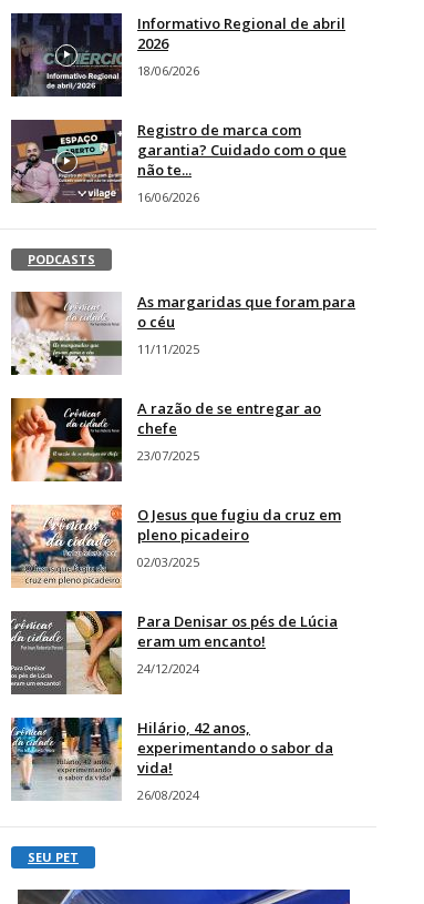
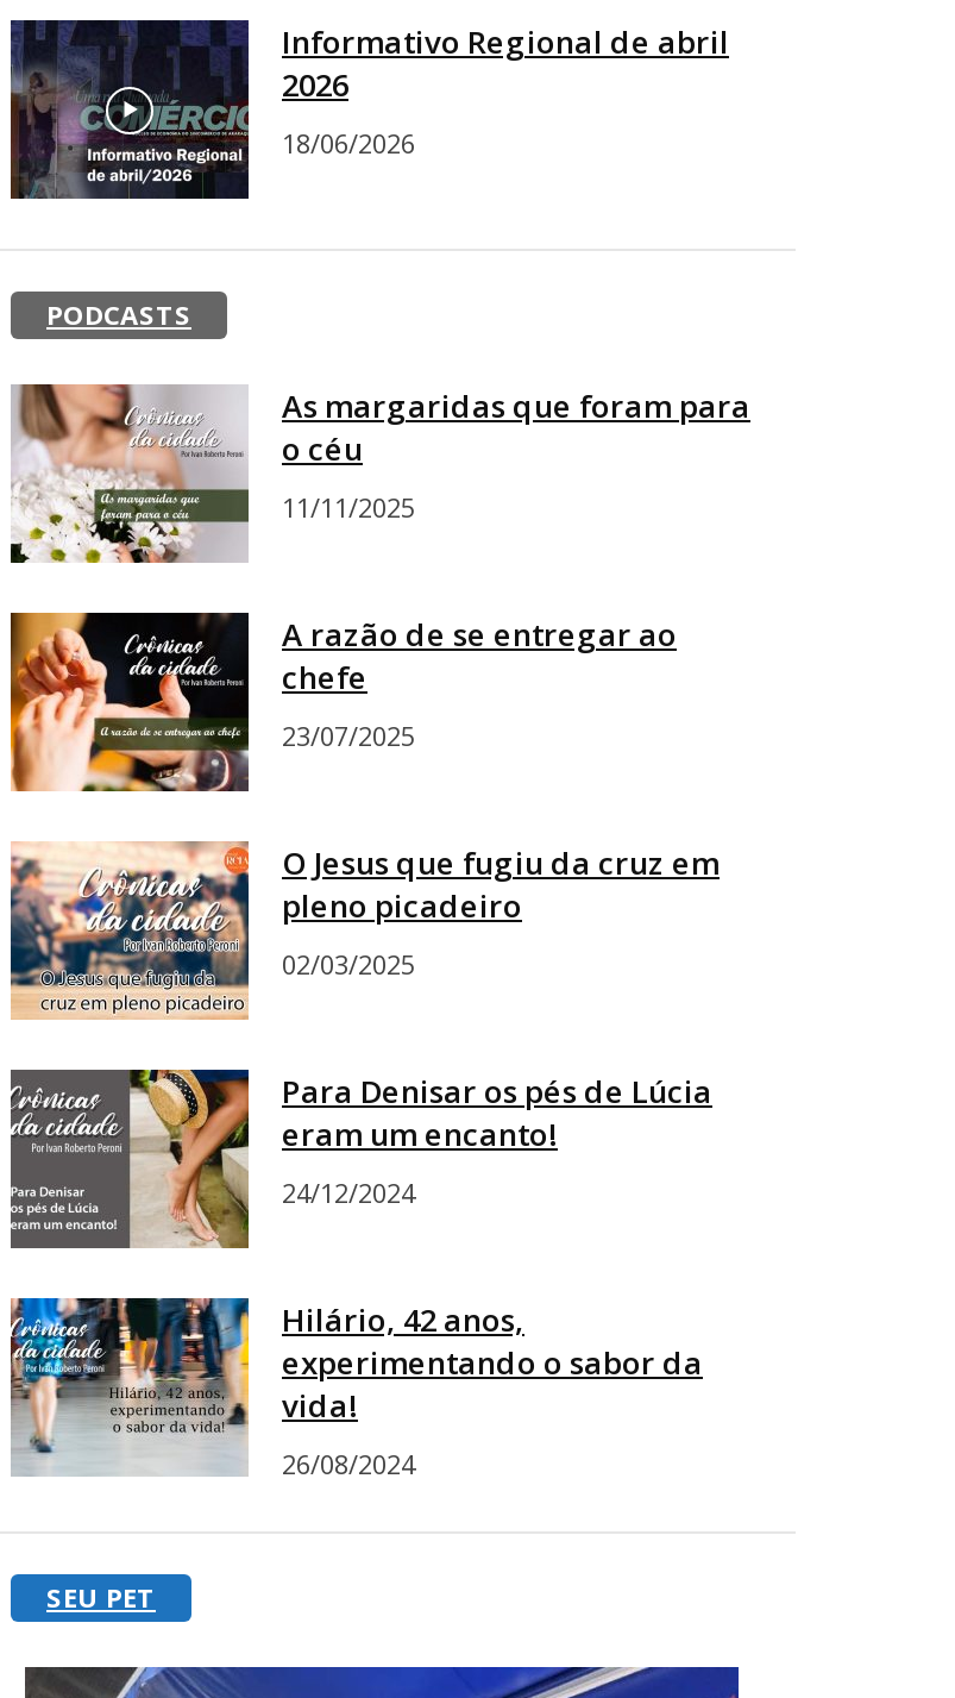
[11,119,347,206] [image] | Registro de marca com | garantia? Cuidado com o que | não te... | 16/06/2026 -> none

